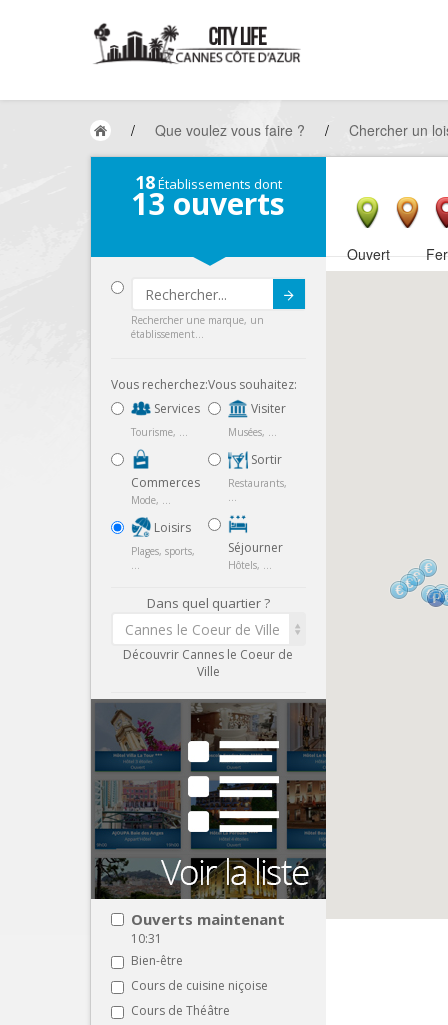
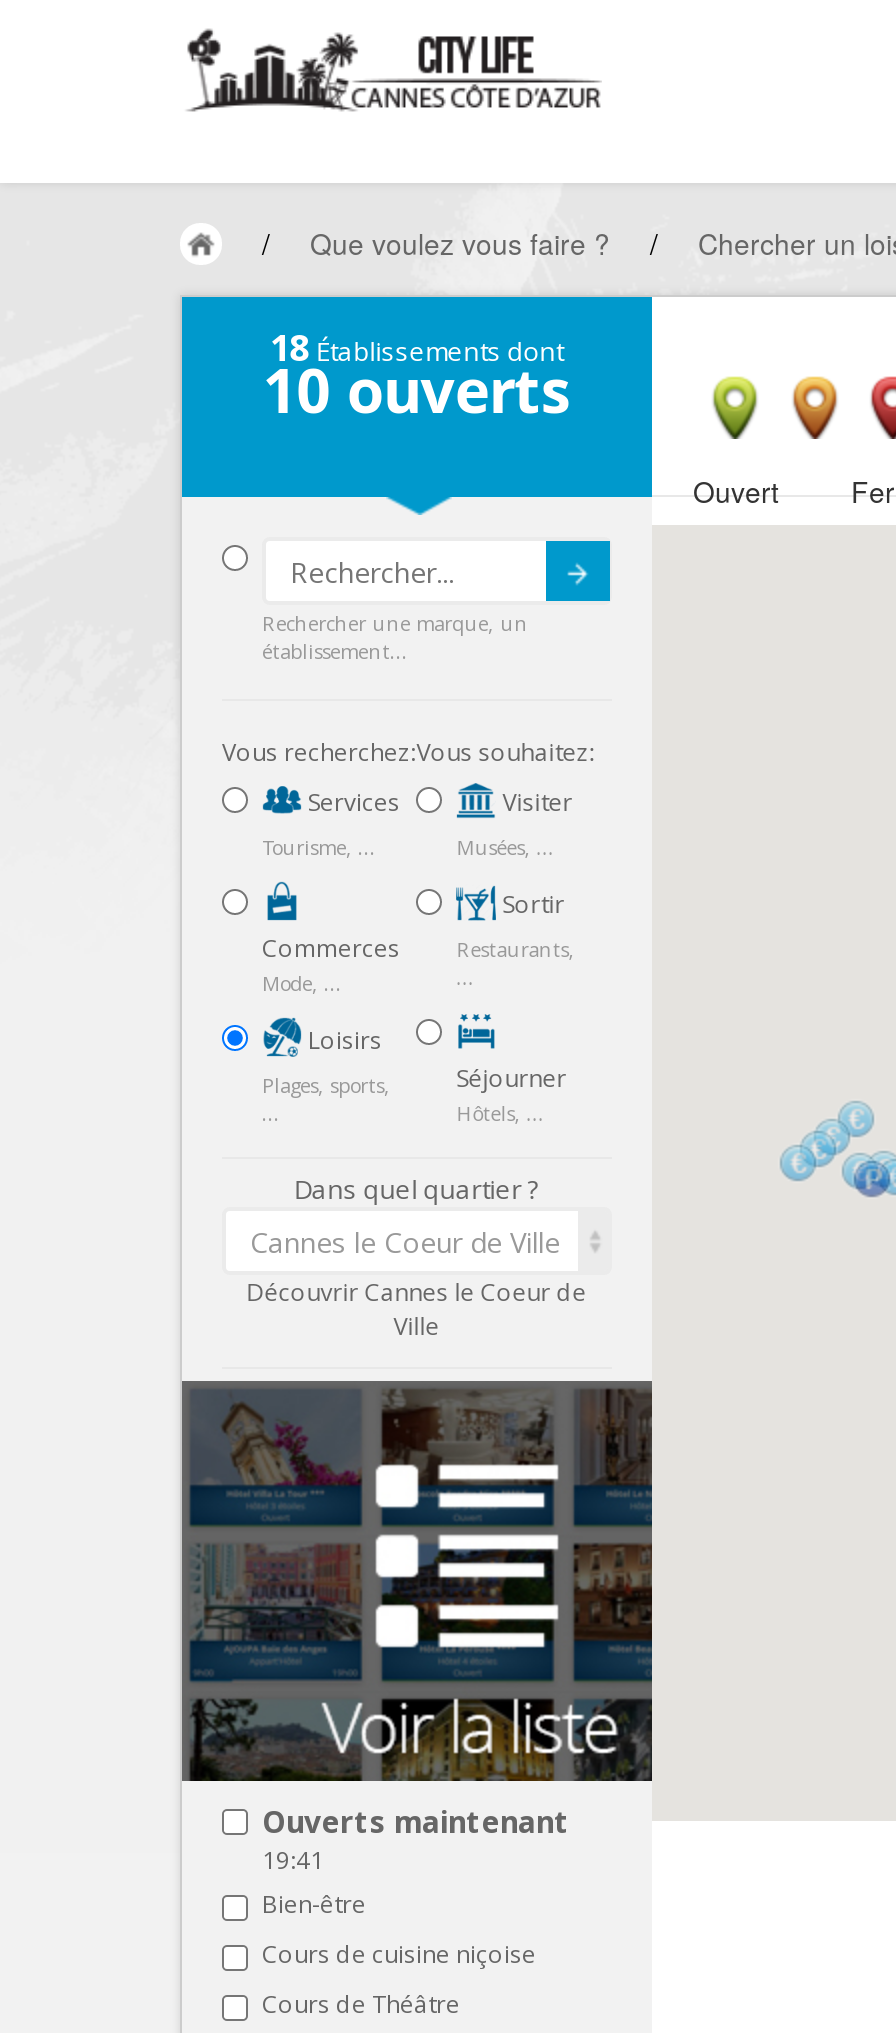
[131,183,285,224] 13ouverts -> [262,349,570,431] 10ouverts
[131,930,162,947] 10:31 -> [262,1843,324,1877] 19:41

